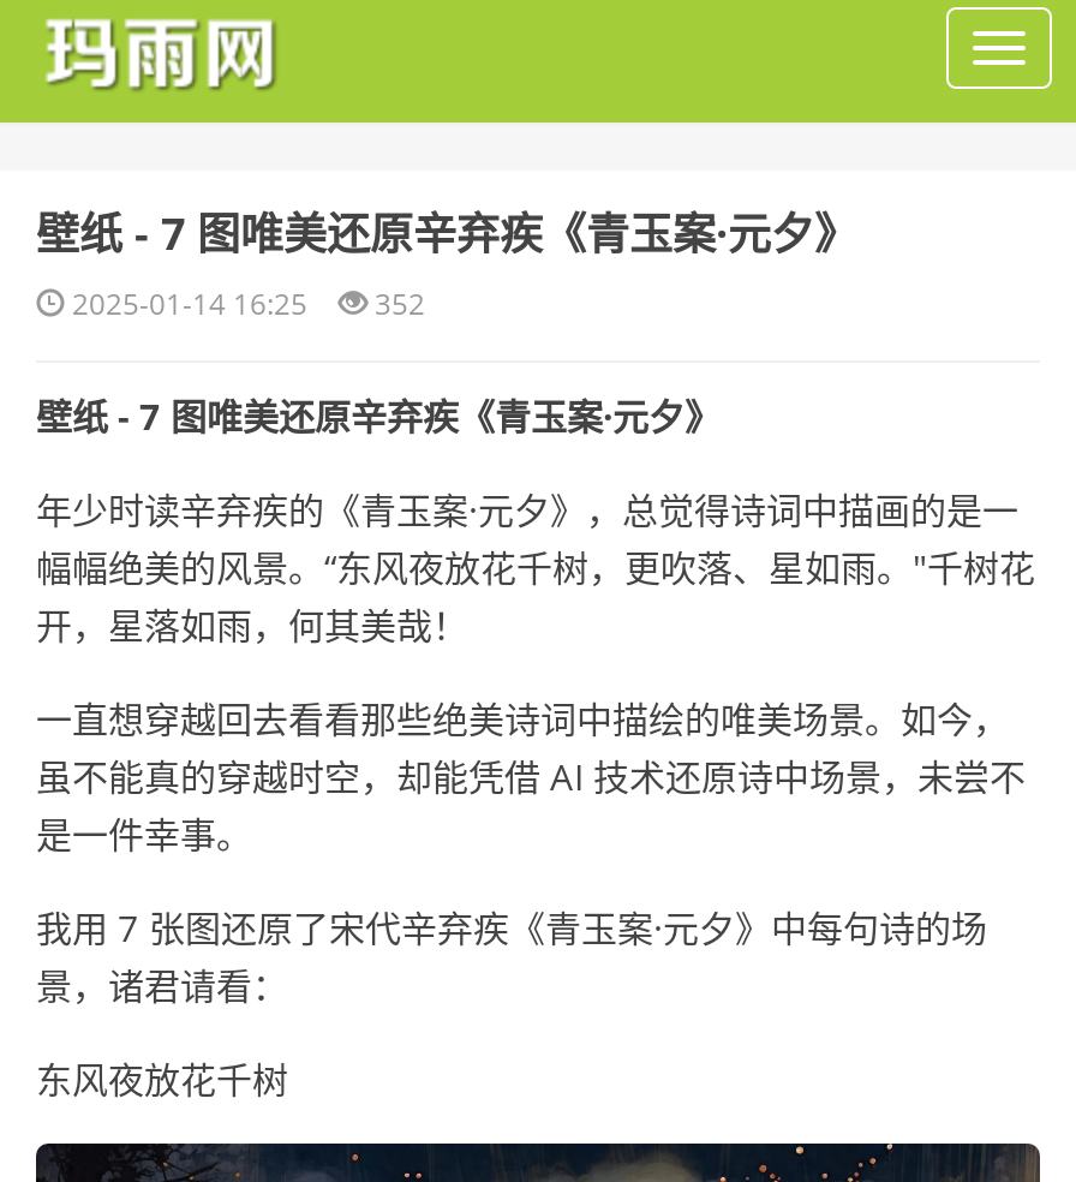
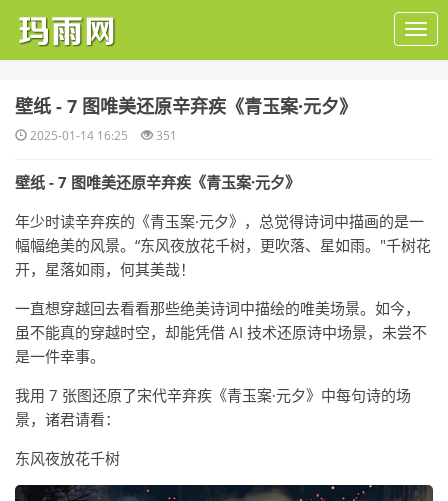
[65,283,425,324] 2025-01-14 16:25 352 -> [27,127,177,144] 2025-01-14 16:25 351

